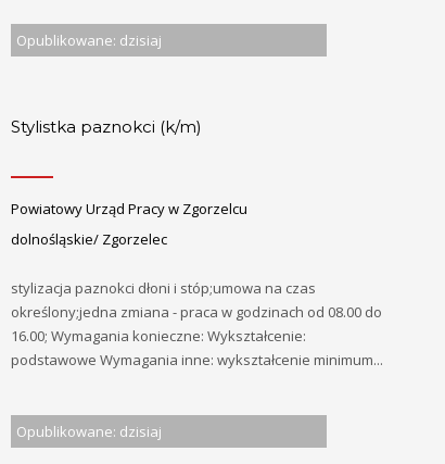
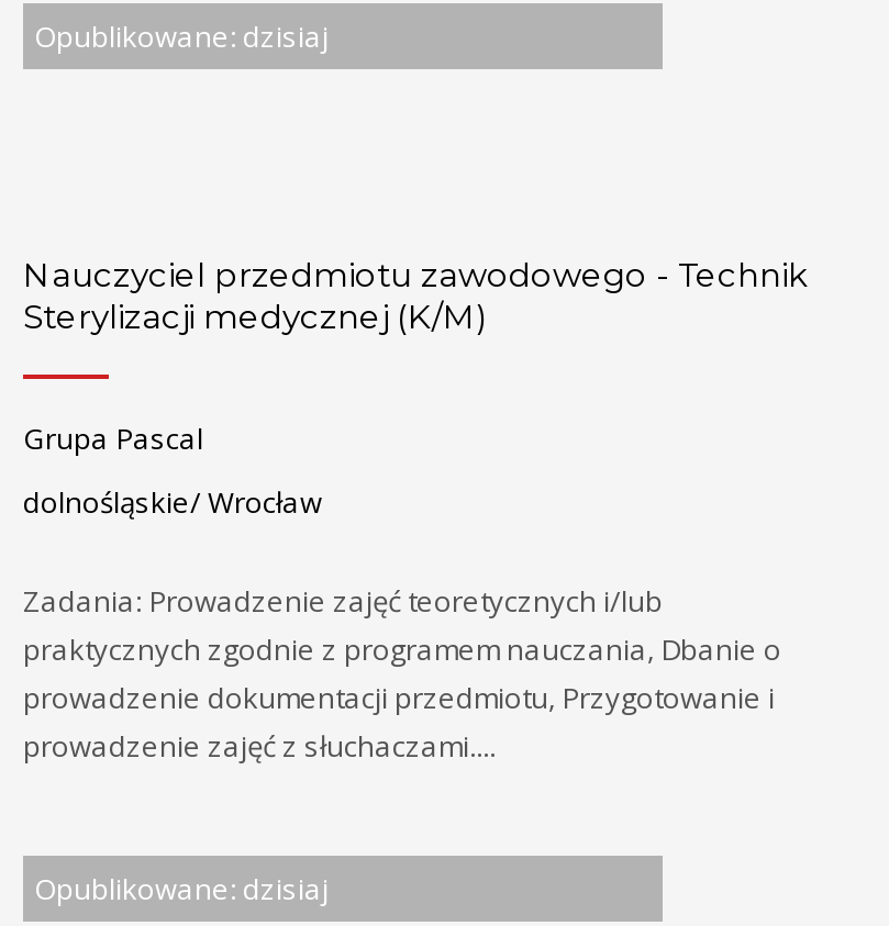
[11,117,202,137] Stylistka paznokci (k/m) -> [23,253,808,337] Nauczyciel przedmiotu zawodowego - Technik | Sterylizacji medycznej (K/M)
[11,199,247,218] Powiatowy Urząd Pracy w Zgorzelcu -> [23,419,203,458] Grupa Pascal
[11,230,167,249] dolnośląskie/ Zgorzelec -> [23,482,322,521] dolnośląskie/ Wrocław
[11,279,383,370] stylizacja paznokci dłoni i stóp;umowa na czas | określony;jedna zmiana - praca w godzinach od 08.00 do | 16.00; Wymagania konieczne: Wykształcenie: | podstawowe Wymagania inne: wykształcenie minimum... -> [23,581,781,765] Zadania: Prowadzenie zajęć teoretycznych i/lub | praktycznych zgodnie z programem nauczania, Dbanie o | prowadzenie dokumentacji przedmiotu, Przygotowanie i | prowadzenie zajęć z słuchaczami....

